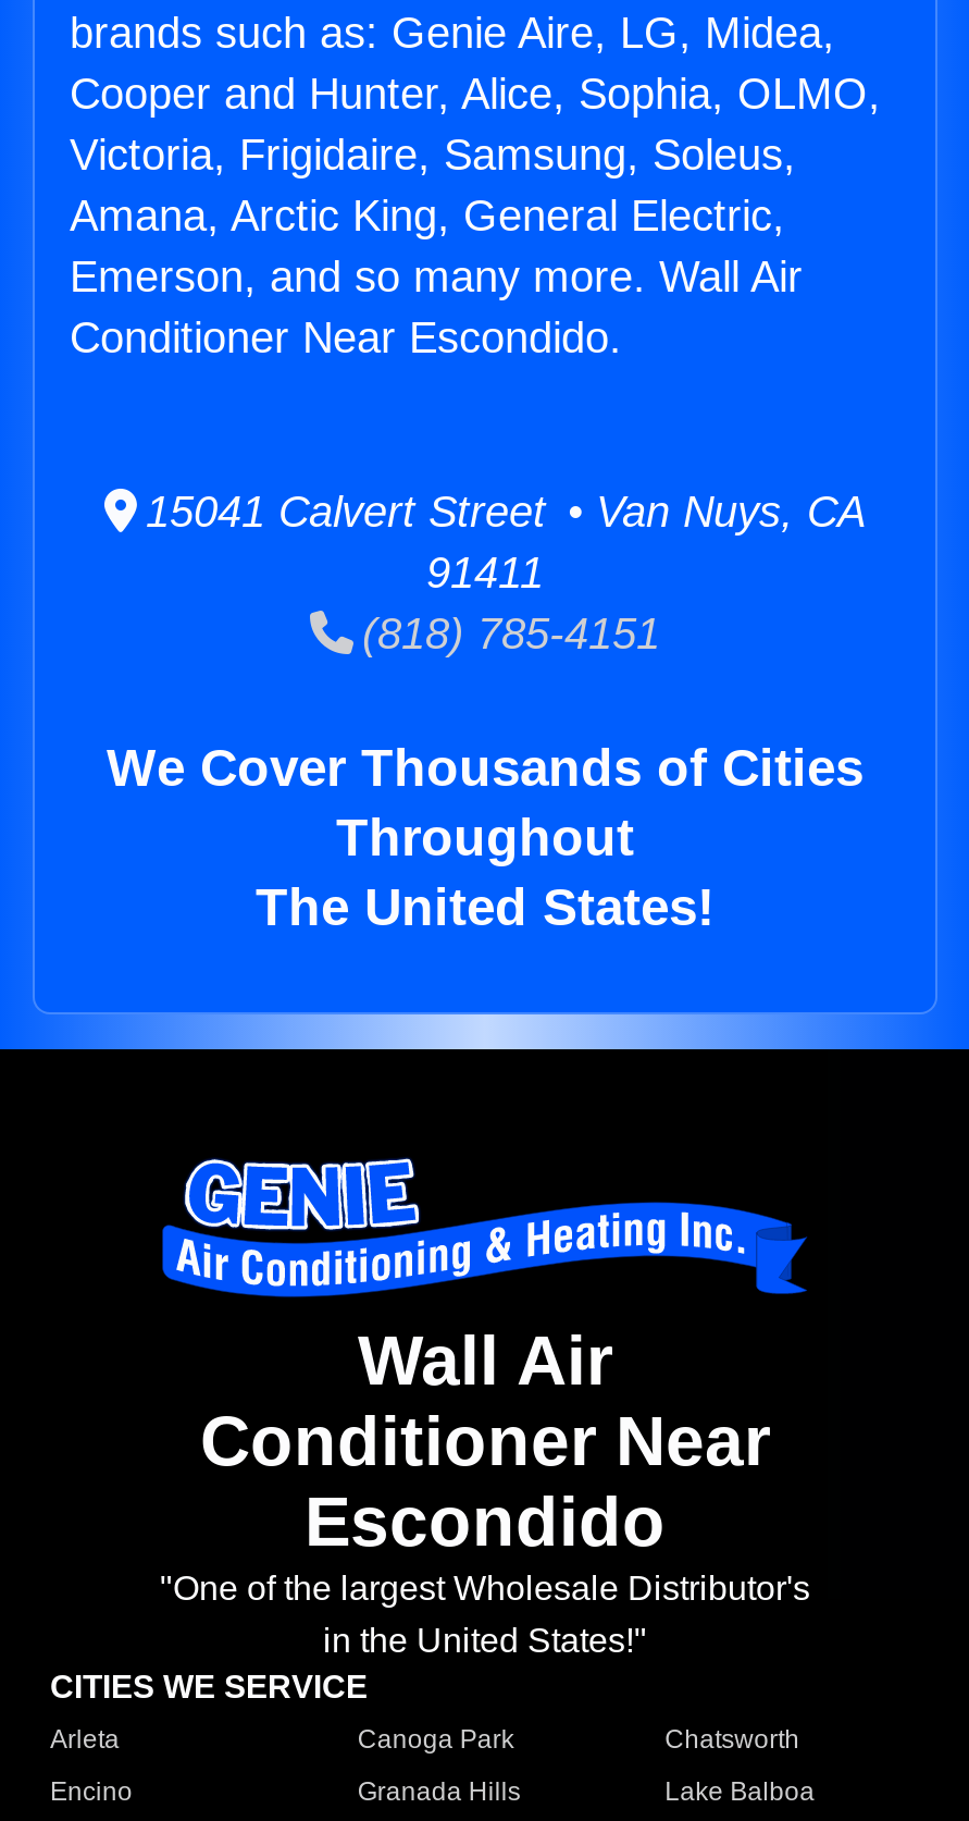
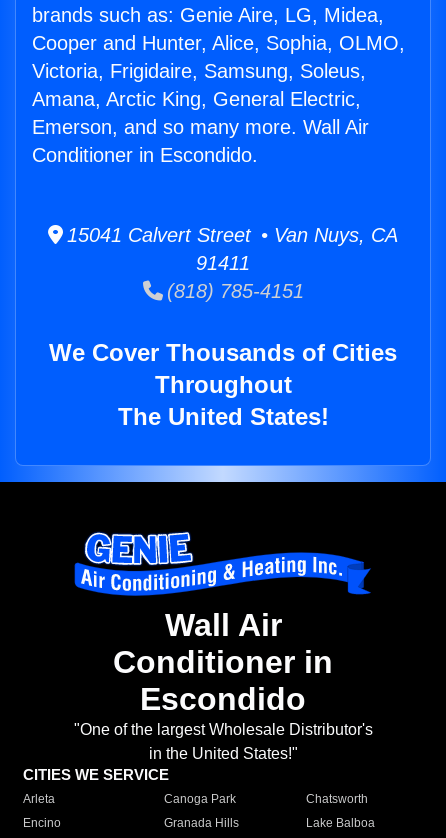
[70,314,622,362] Conditioner Near Escondido. -> [32,144,258,166] Conditioner in Escondido.
[200,1403,770,1481] Conditioner Near -> [113,644,333,680] Conditioner in

